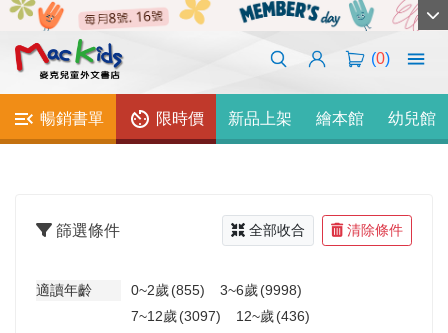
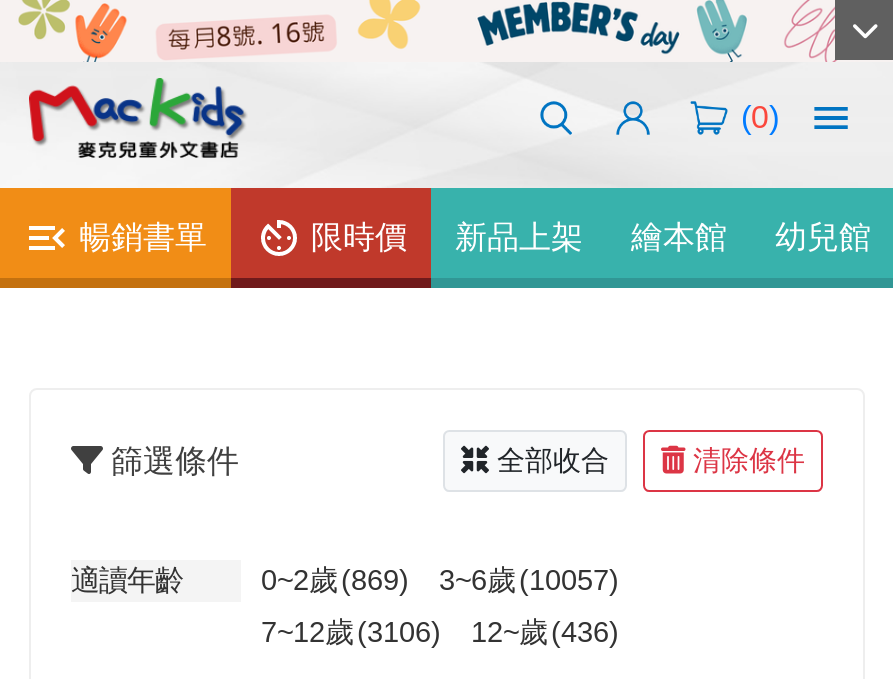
[131,282,205,298] 0~2歲 (855) -> [261,564,409,596] 0~2歲 (869)
[220,282,302,298] 3~6歲 (9998) -> [439,564,619,596] 3~6歲 (10057)
[131,308,310,324] 7~12歲 (3097) 12~歲 (436) -> [261,616,619,648] 7~12歲 (3106) 12~歲 (436)

